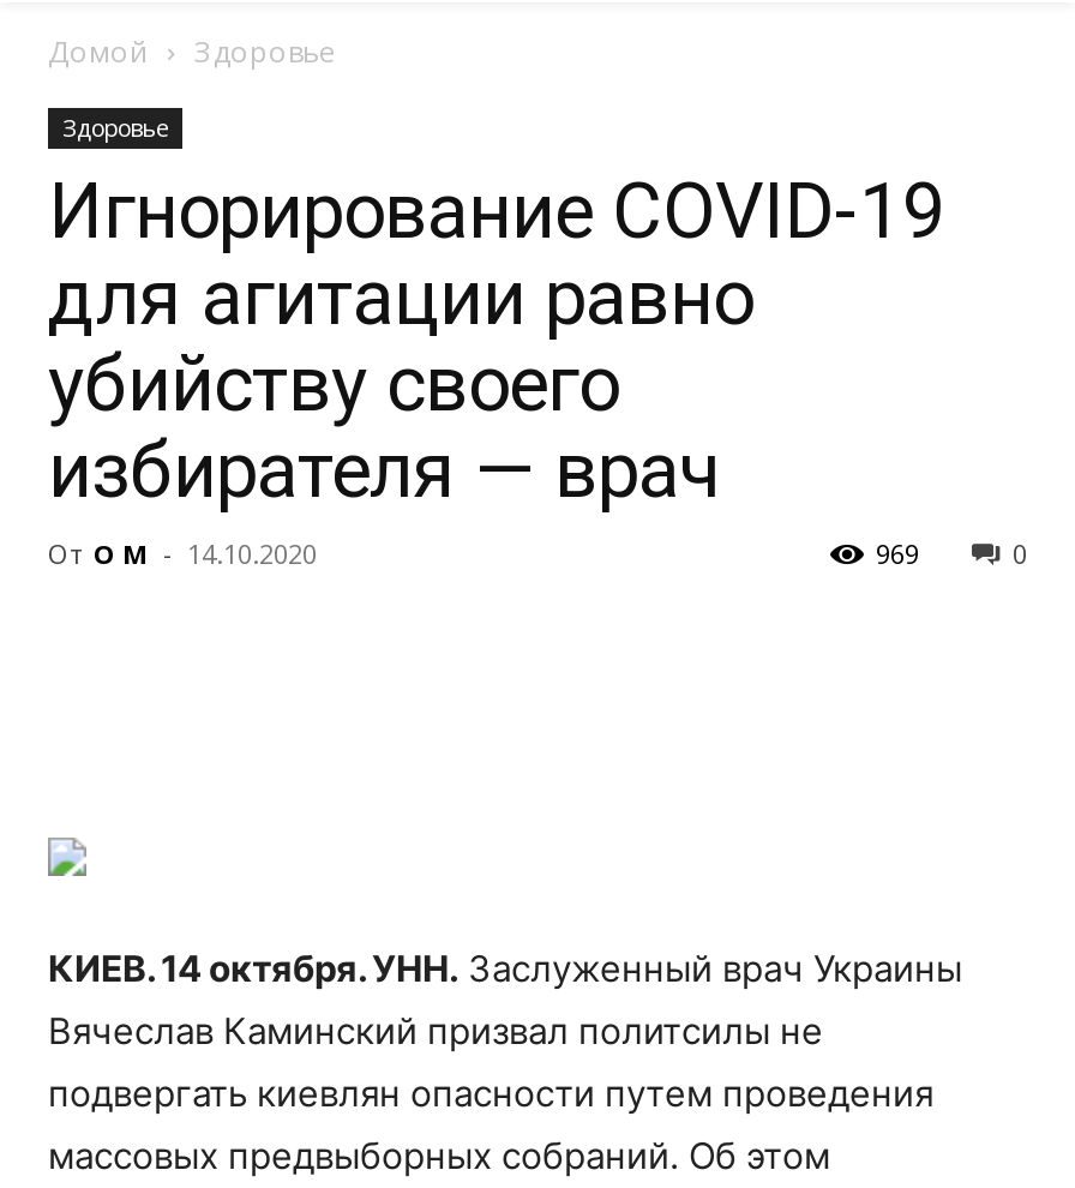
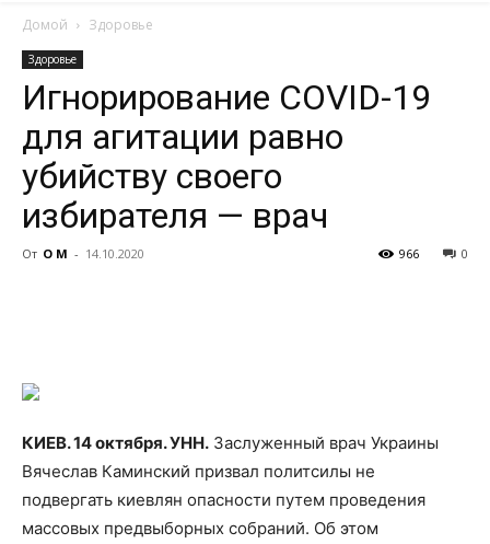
[876,534,919,570] 969 -> [399,245,419,261] 966

